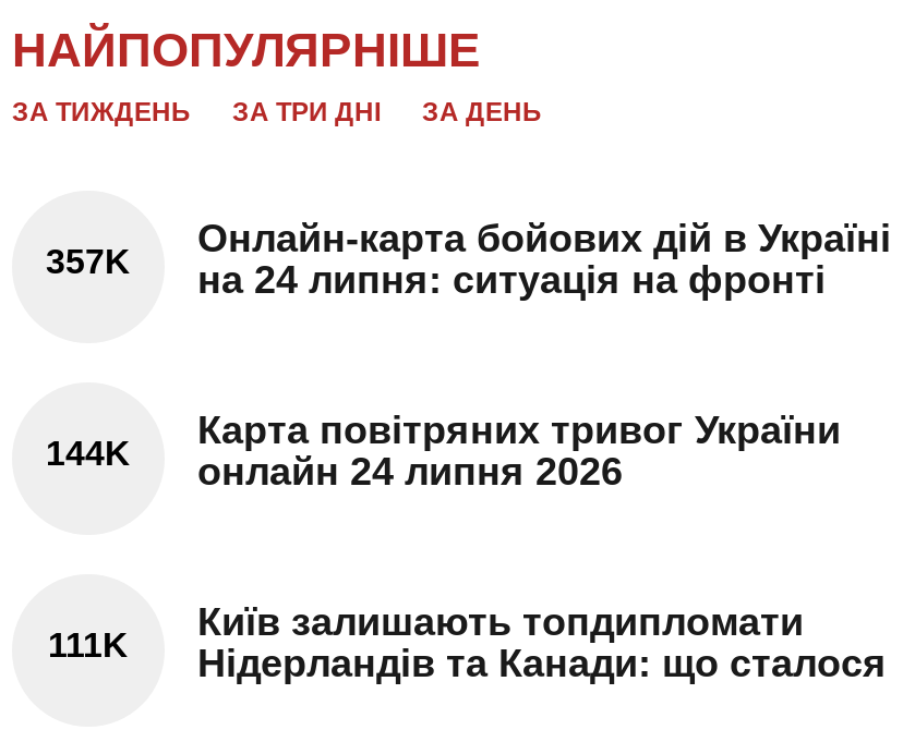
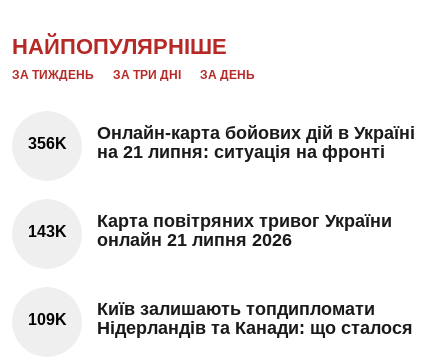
[46,243,131,280] 357K -> [27,135,66,152] 356K
[197,257,826,301] на 24 липня: ситуація на фронті -> [97,141,385,161] на 21 липня: ситуація на фронті
[46,435,131,472] 144K -> [27,223,66,240] 143K
[197,449,623,492] онлайн 24 липня 2026 -> [97,229,292,249] онлайн 21 липня 2026
[48,626,887,684] 111K Нідерландів та Канади: що сталося -> [27,311,413,337] 109K Нідерландів та Канади: що сталося

